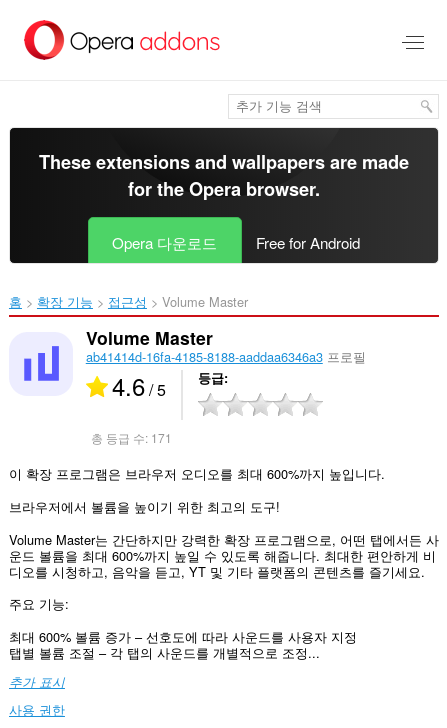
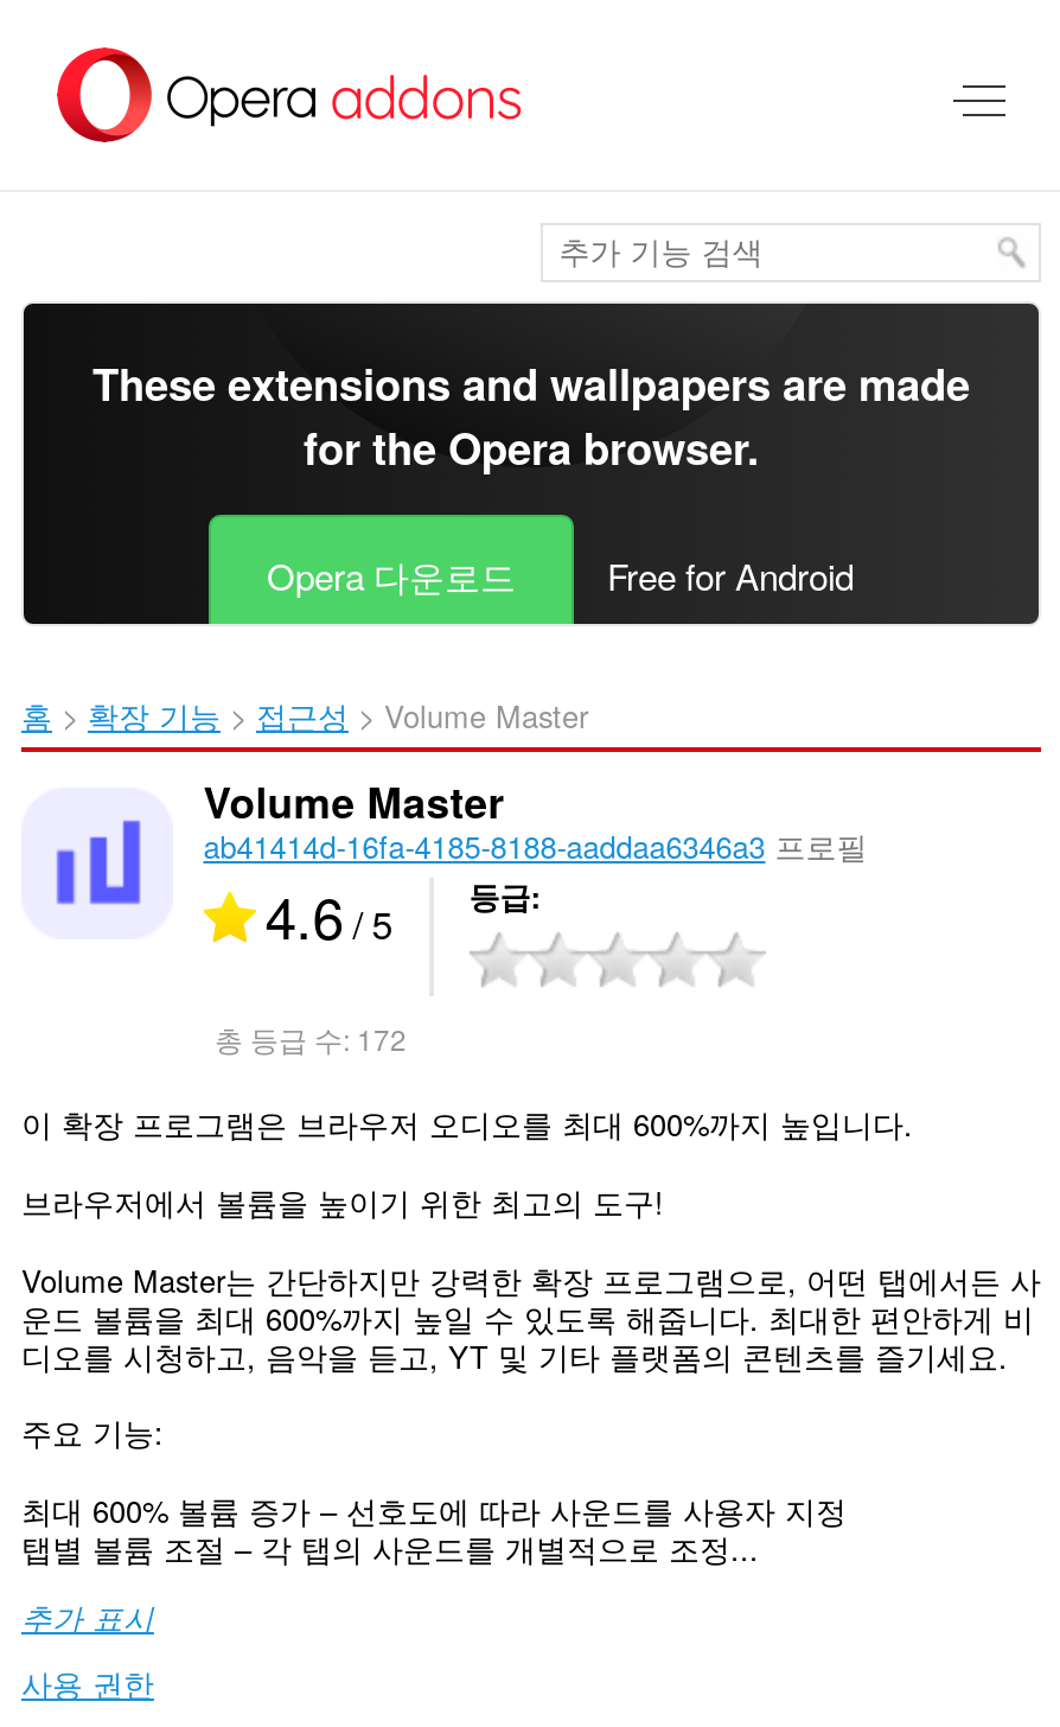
[90,429,171,446] 총 등급 수: 171 -> [215,1017,407,1057] 총 등급 수: 172

